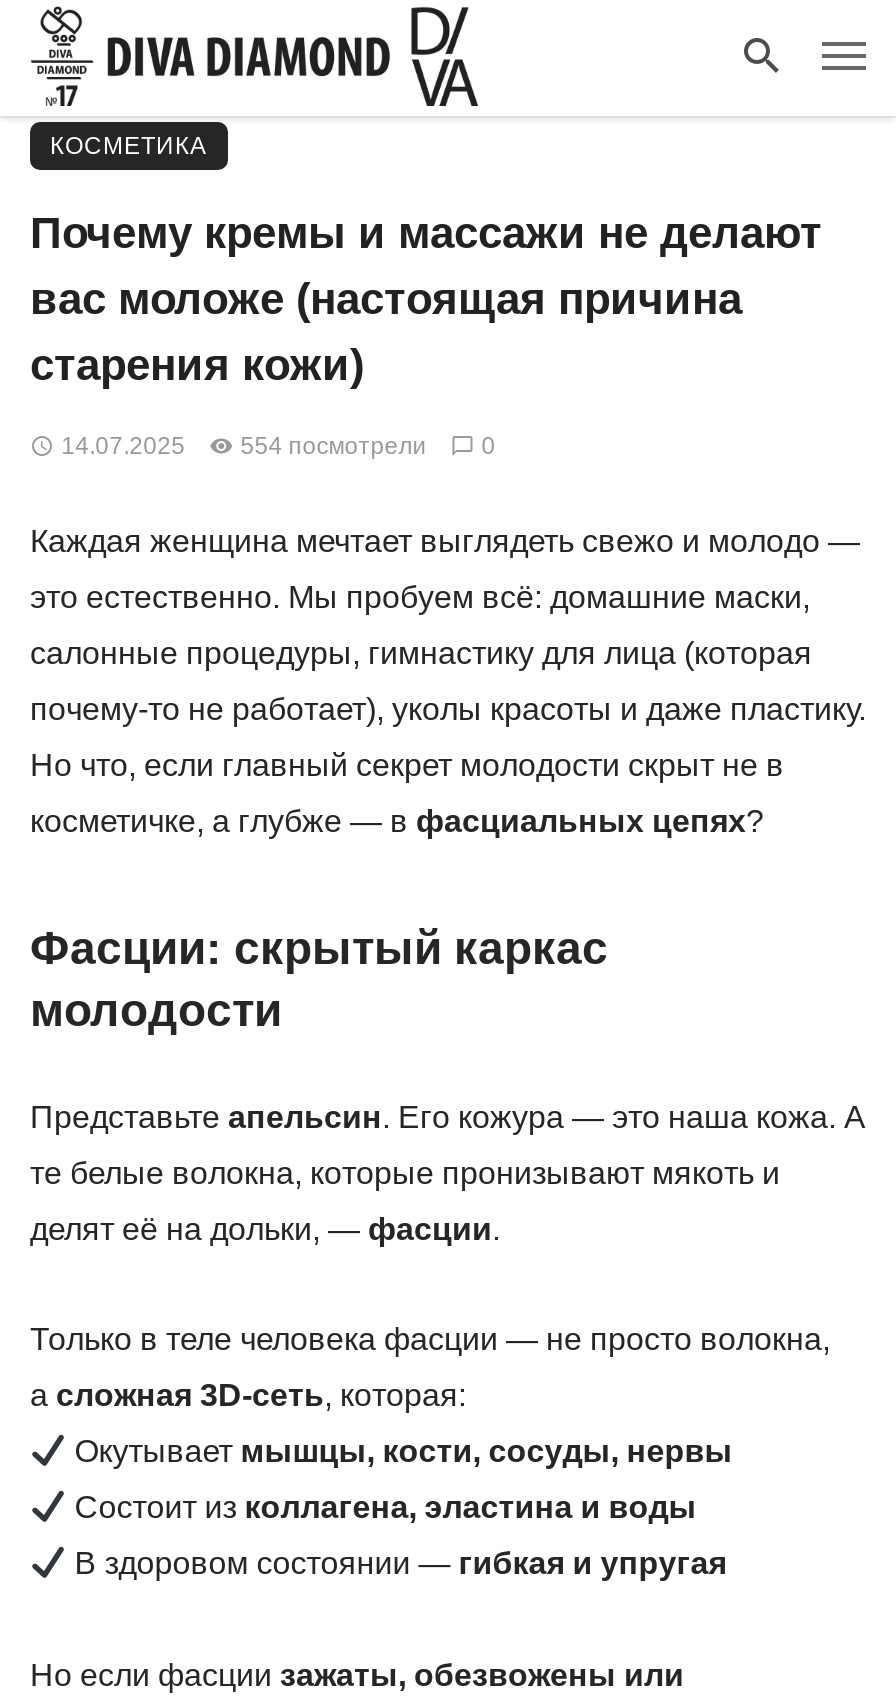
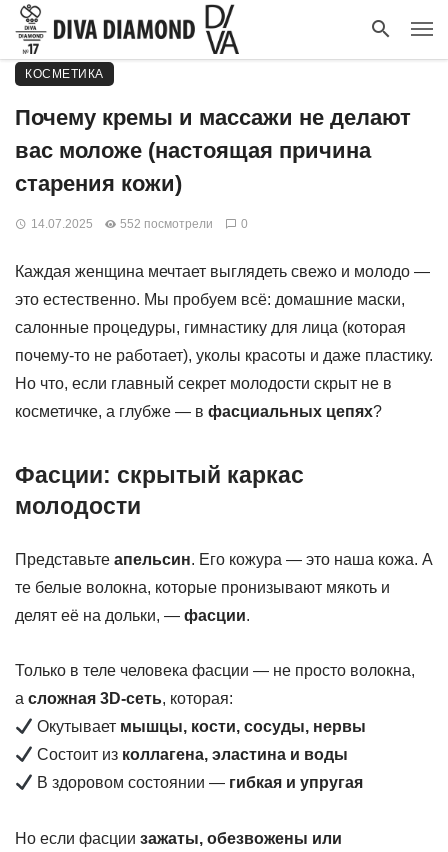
[61,432,496,460] 14.07.2025 554 посмотрели 0 -> [31,217,248,231] 14.07.2025 552 посмотрели 0

